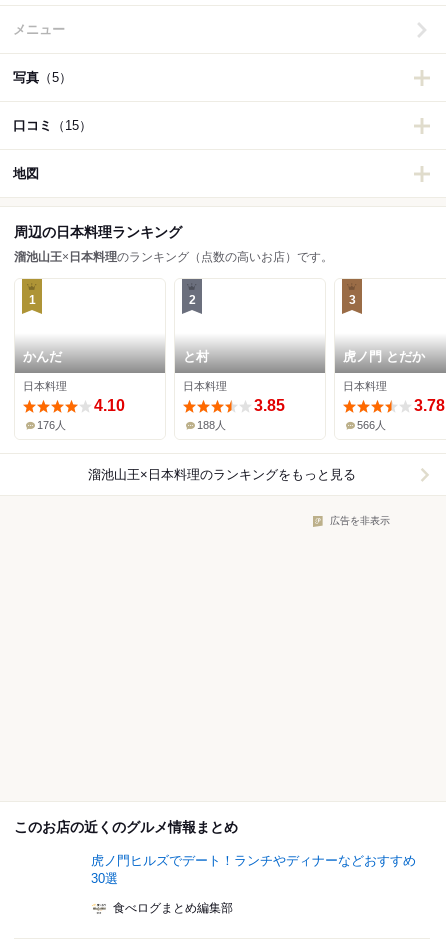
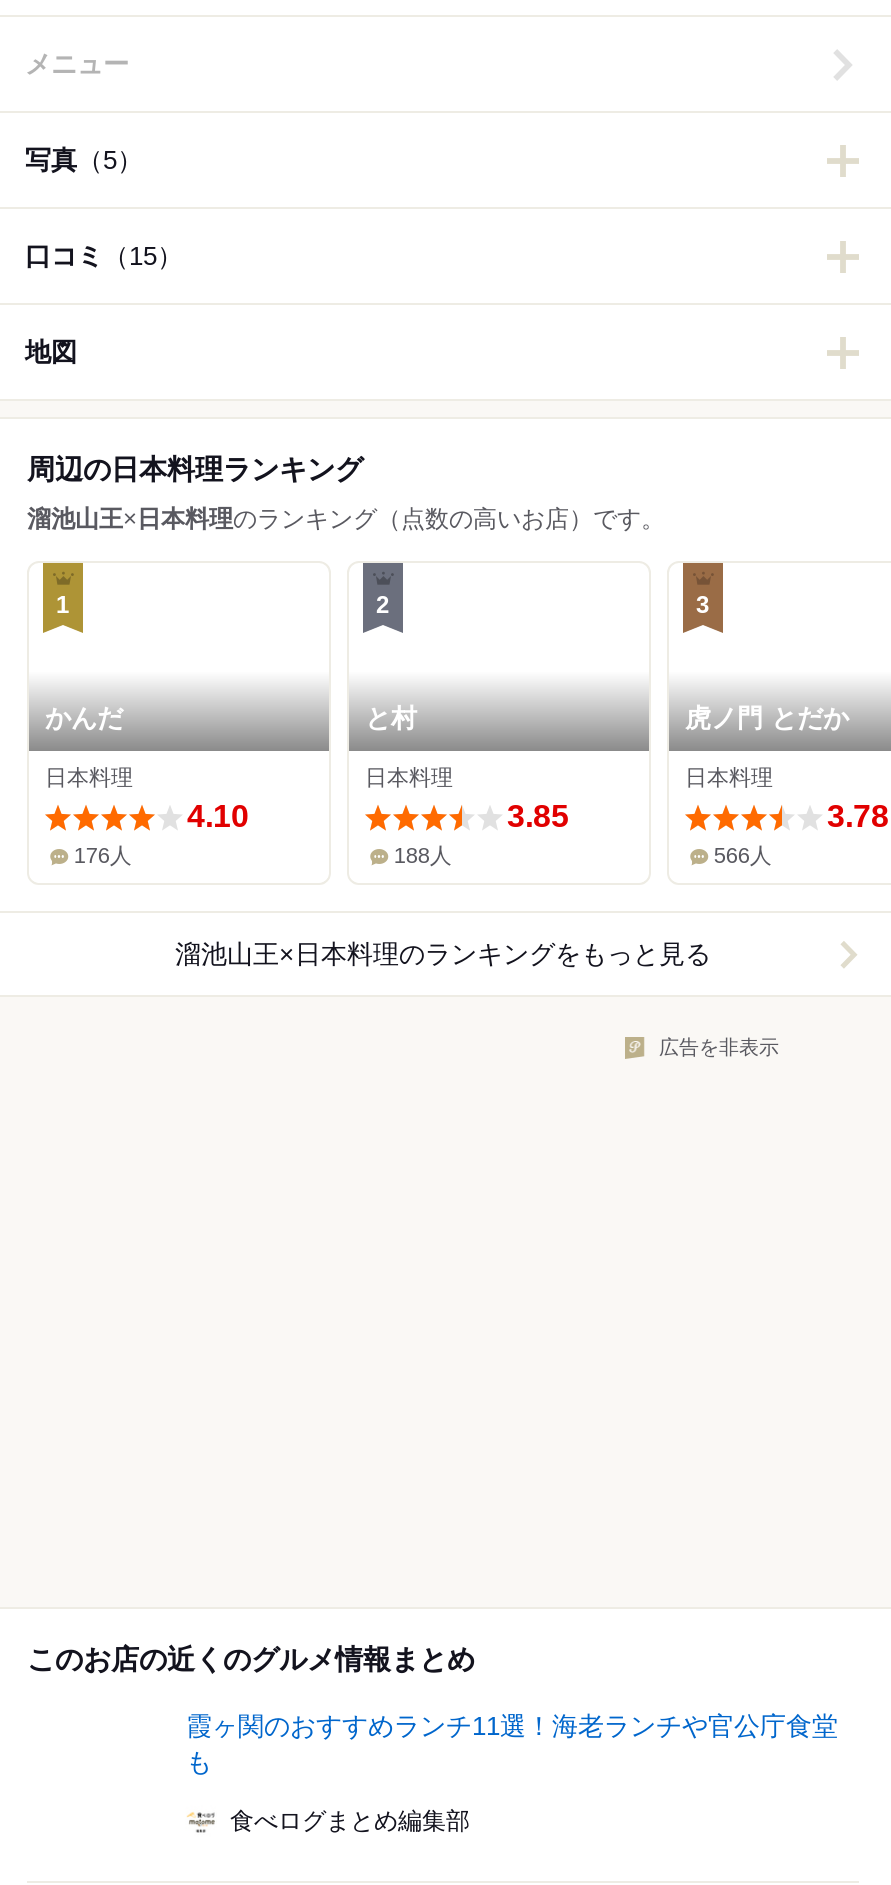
[91,853,416,886] 虎ノ門ヒルズでデート！ランチやディナーなどおすすめ | 30選 -> [186,1712,838,1778] 霞ヶ関のおすすめランチ11選！海老ランチや官公庁食堂 | も

